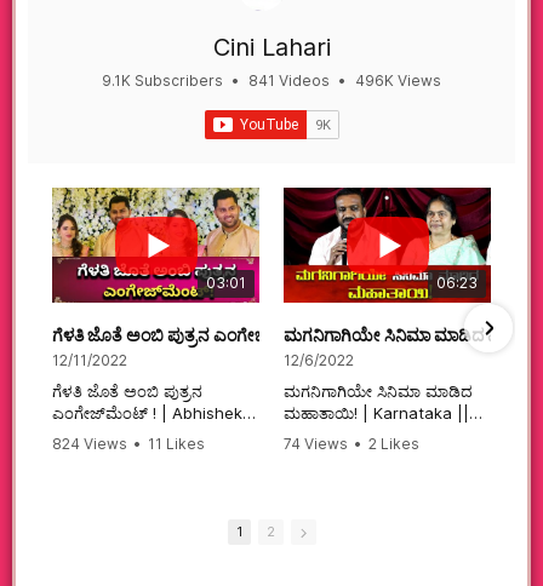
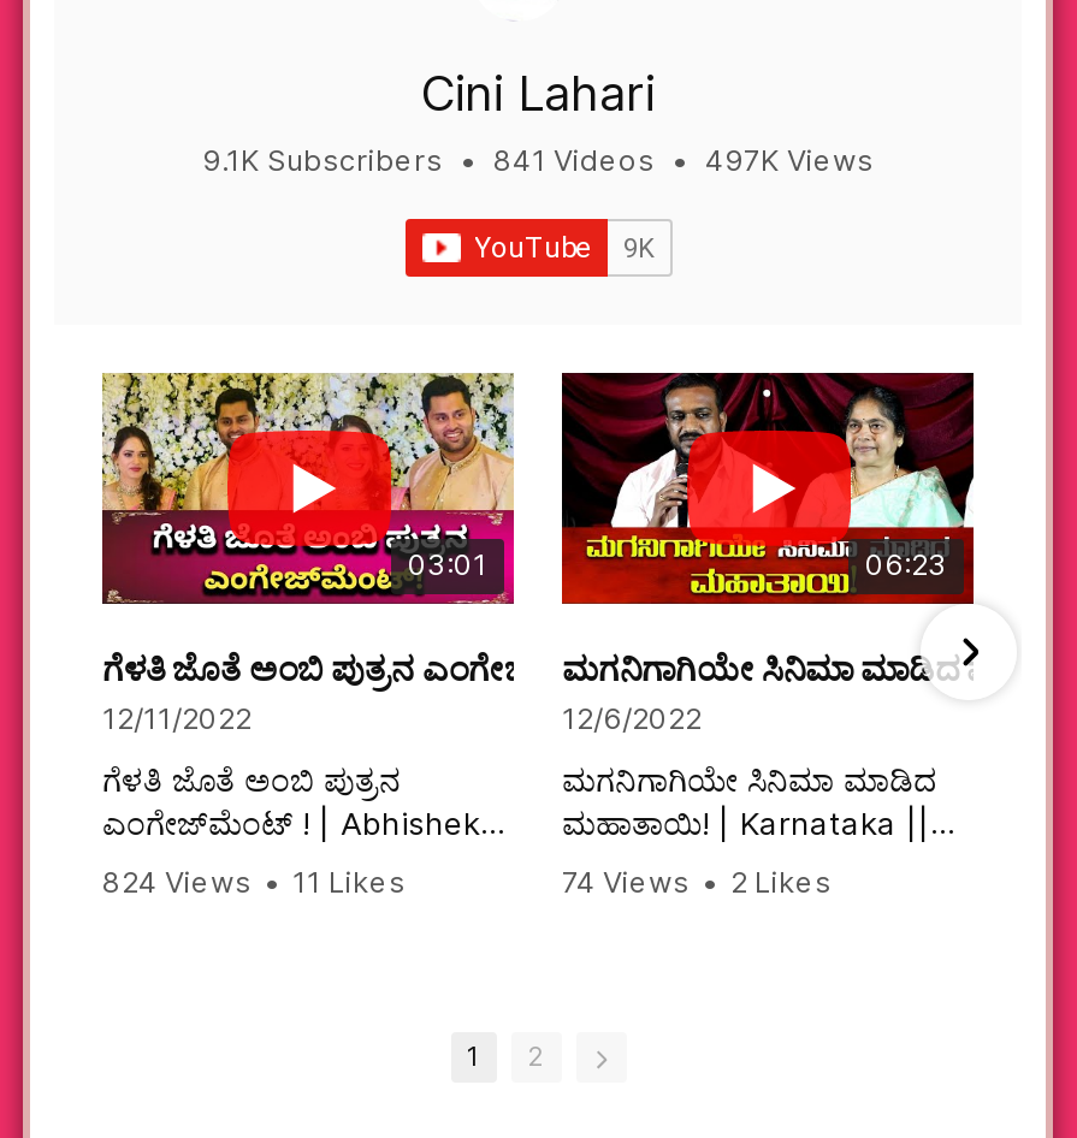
[102,71,441,89] 9.1K Subscribers • 841 Videos • 496K Views -> [202,142,874,178] 9.1K Subscribers • 841 Videos • 497K Views

